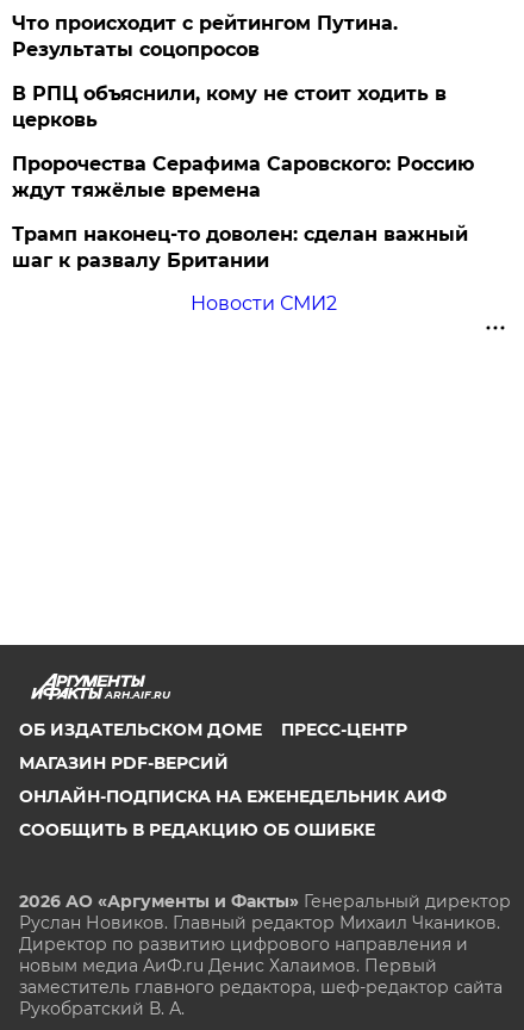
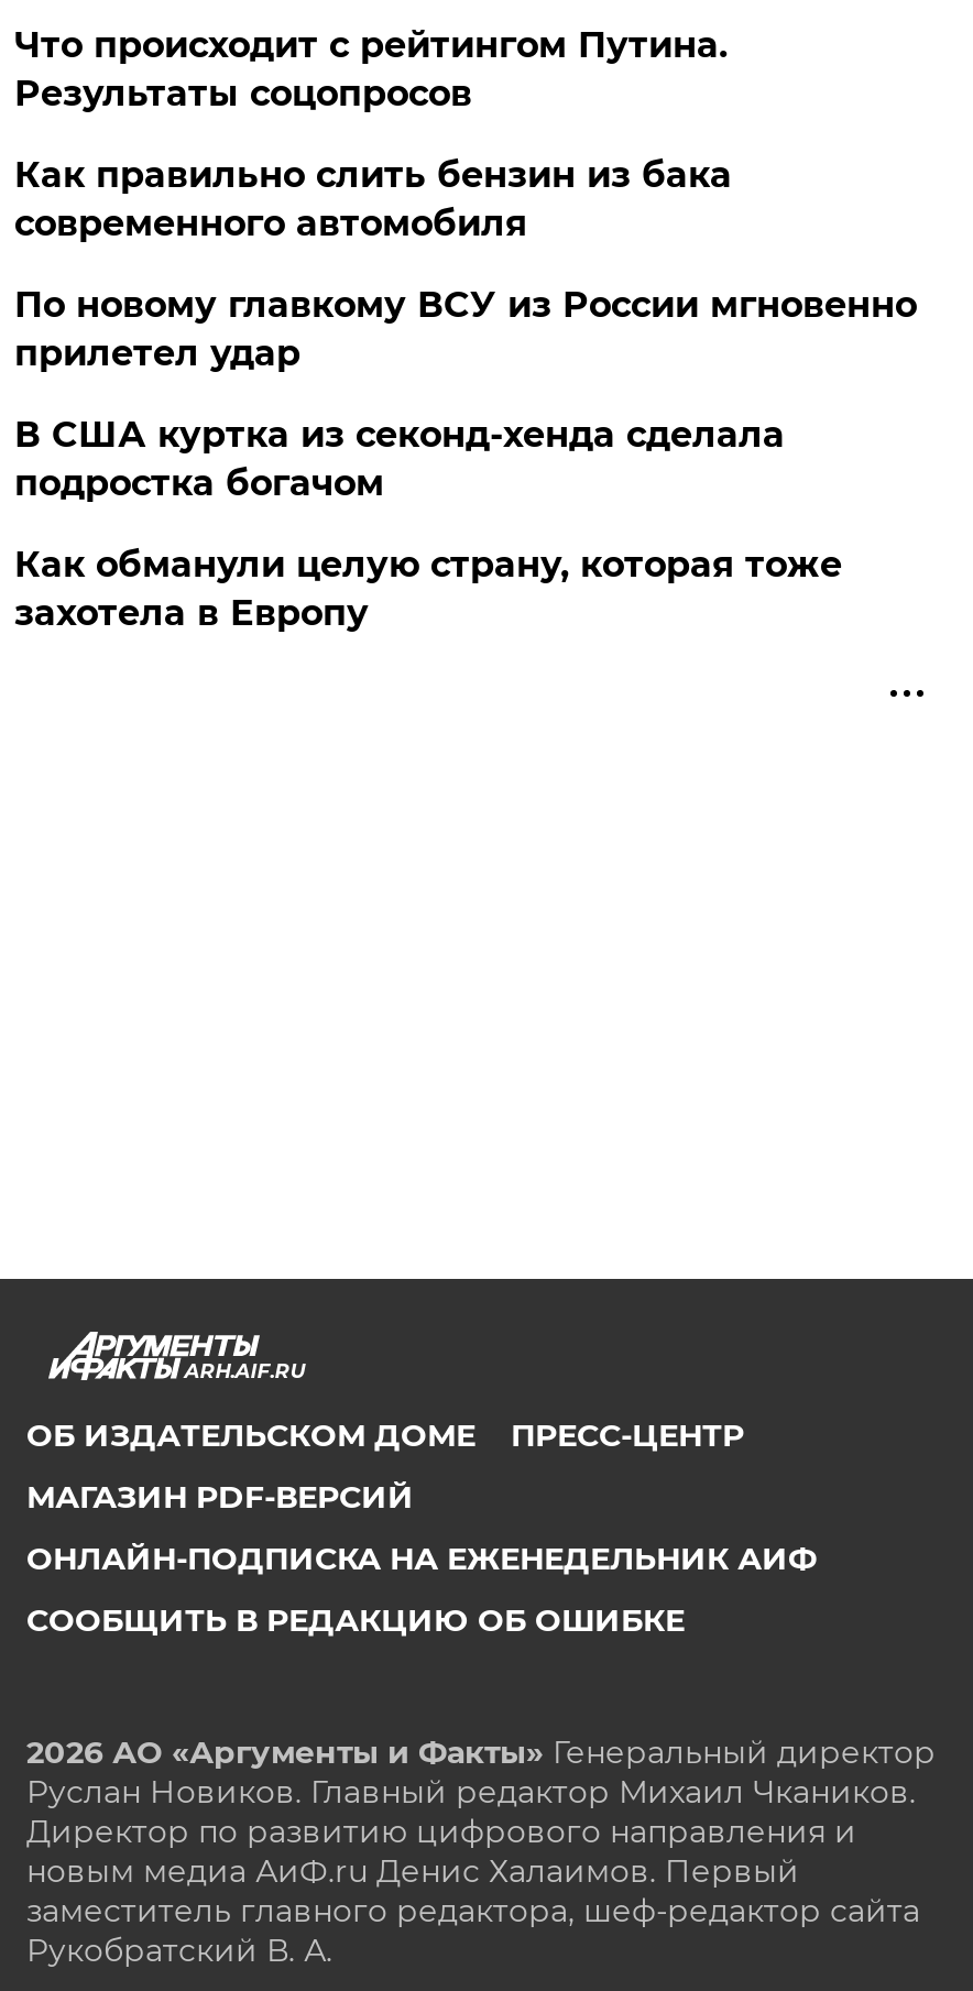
[12,82,447,131] В РПЦ объяснили, кому не стоит ходить в | церковь -> [14,154,732,244] Как правильно слить бензин из бака | современного автомобиля
[12,153,474,201] Пророчества Серафима Саровского: Россию | ждут тяжёлые времена -> [14,284,917,374] По новому главкому ВСУ из России мгновенно | прилетел удар
[12,223,469,272] Трамп наконец-то доволен: сделан важный | шаг к развалу Британии -> [14,414,785,504] В США куртка из секонд-хенда сделала | подростка богачом
[190,292,337,315] Новости СМИ2 -> [14,544,842,634] Как обманули целую страну, которая тоже | захотела в Европу

